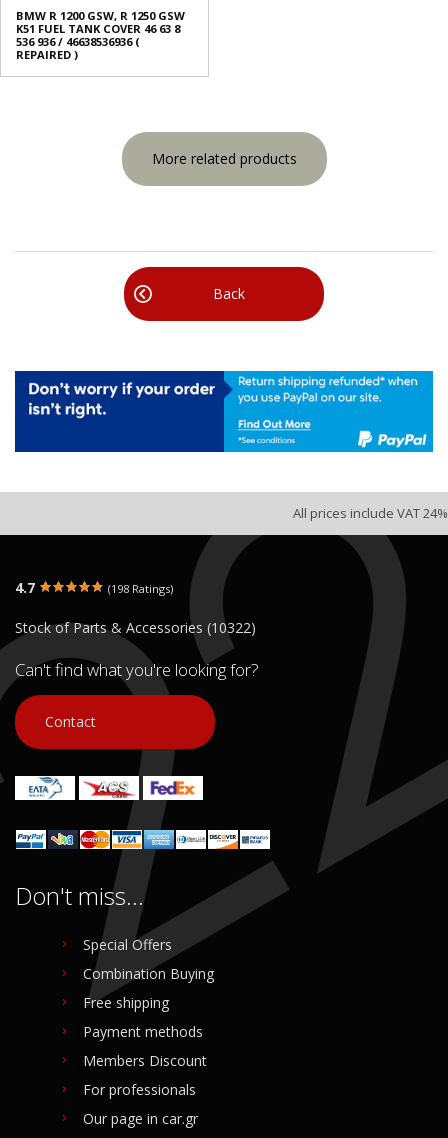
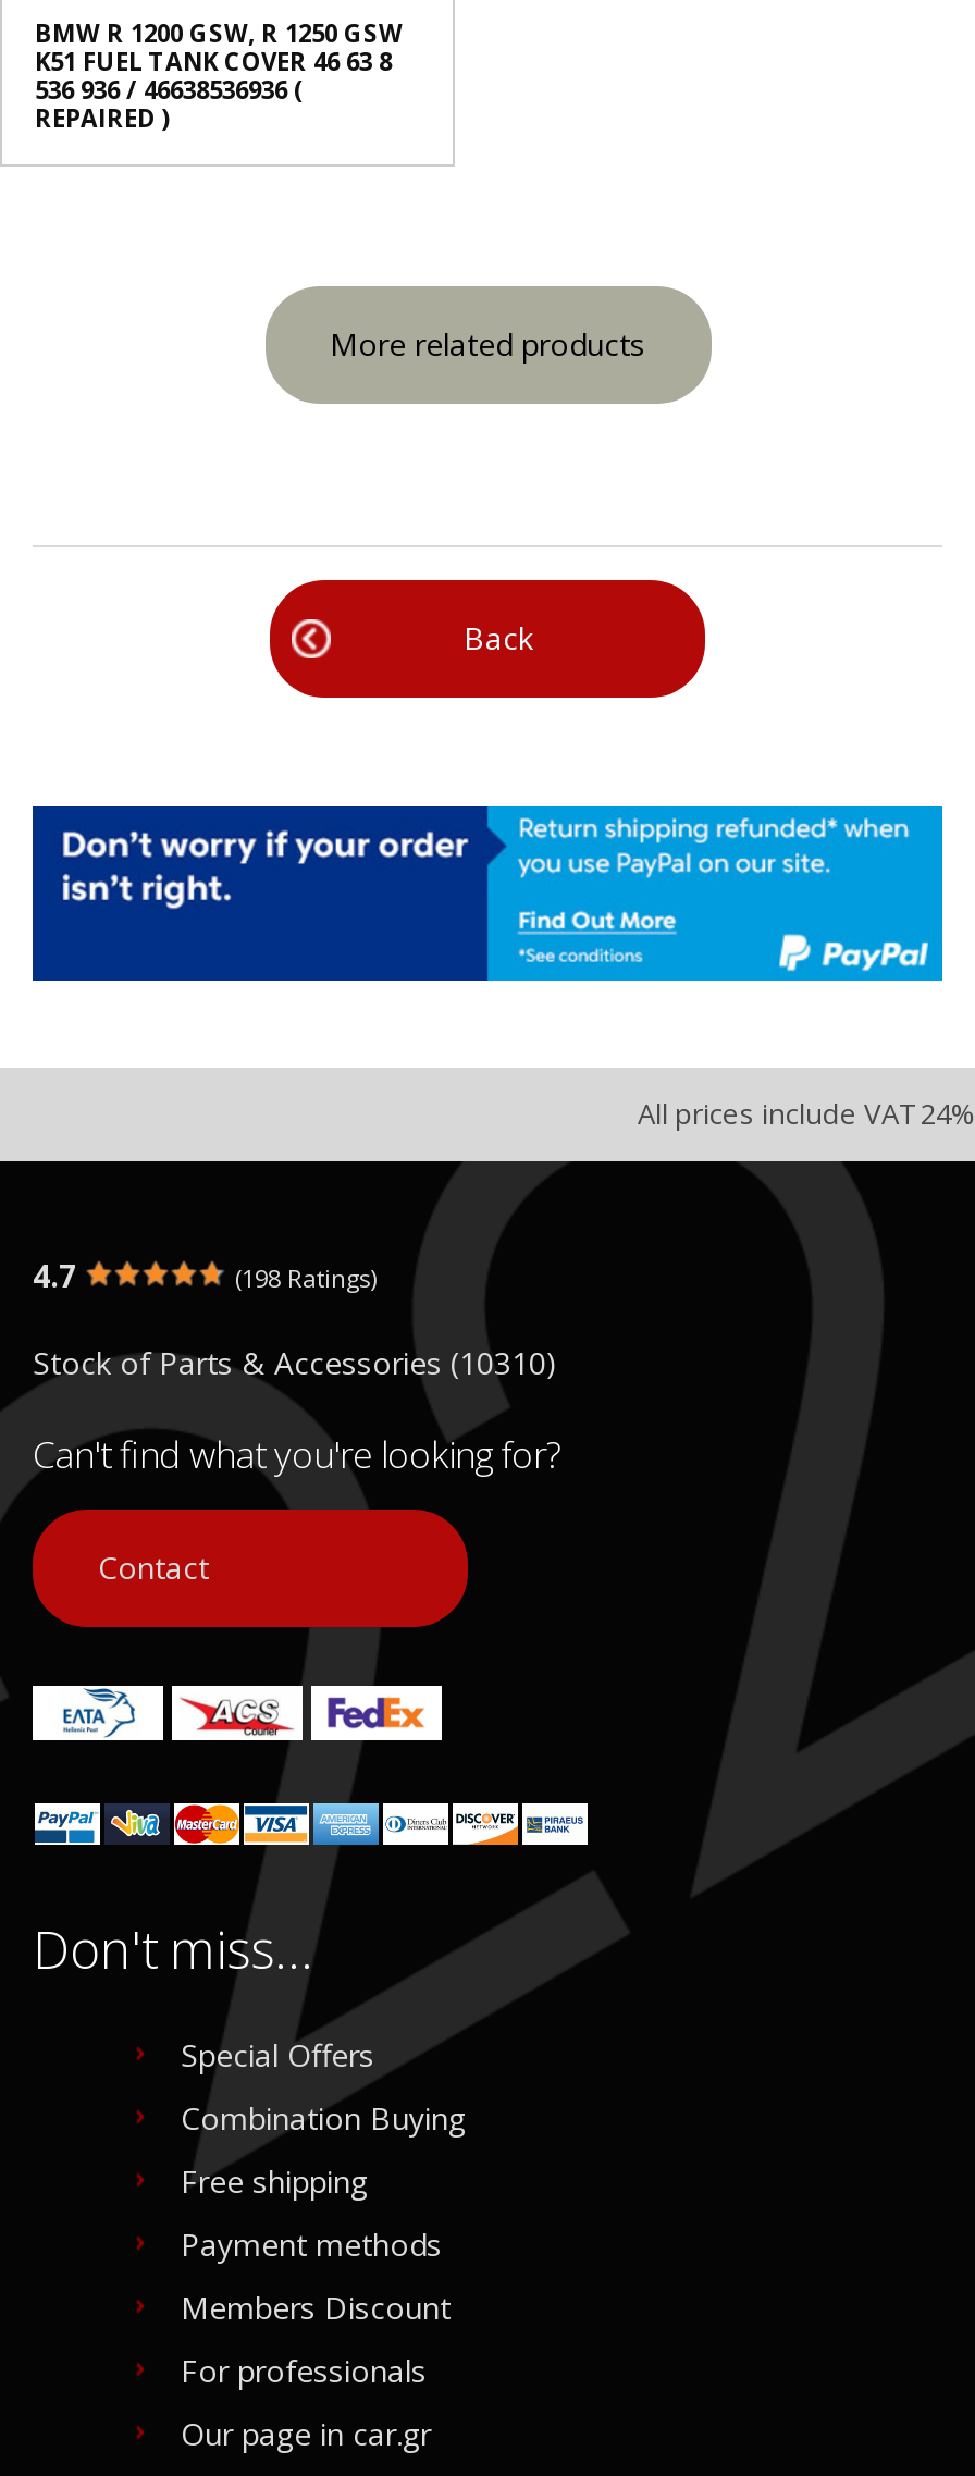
[15,618,256,637] Stock of Parts & Accessories (10322) -> [33,1343,557,1384] Stock of Parts & Accessories (10310)

